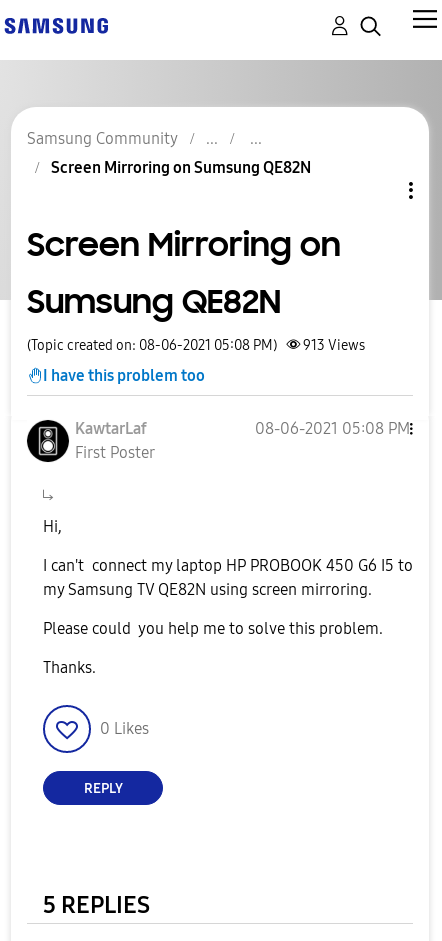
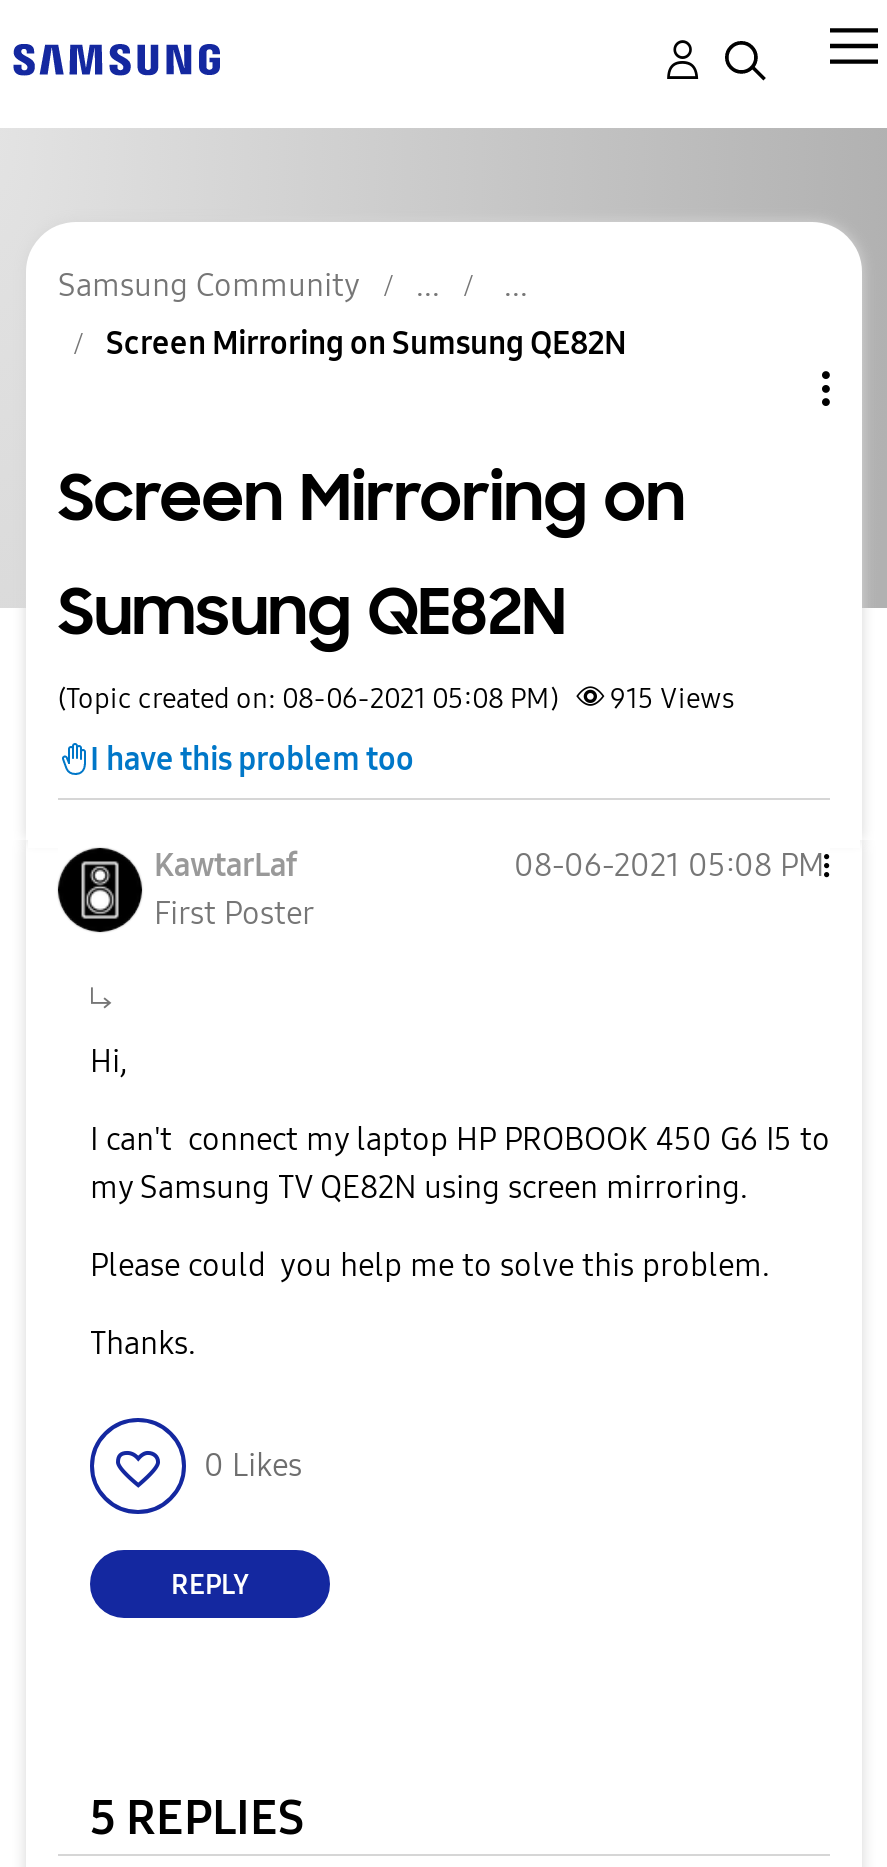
[27,337,365,354] (Topic created on: 08-06-2021 05:08 PM) 913 Views -> [58,682,734,716] (Topic created on: 08-06-2021 05:08 PM) 915 Views

